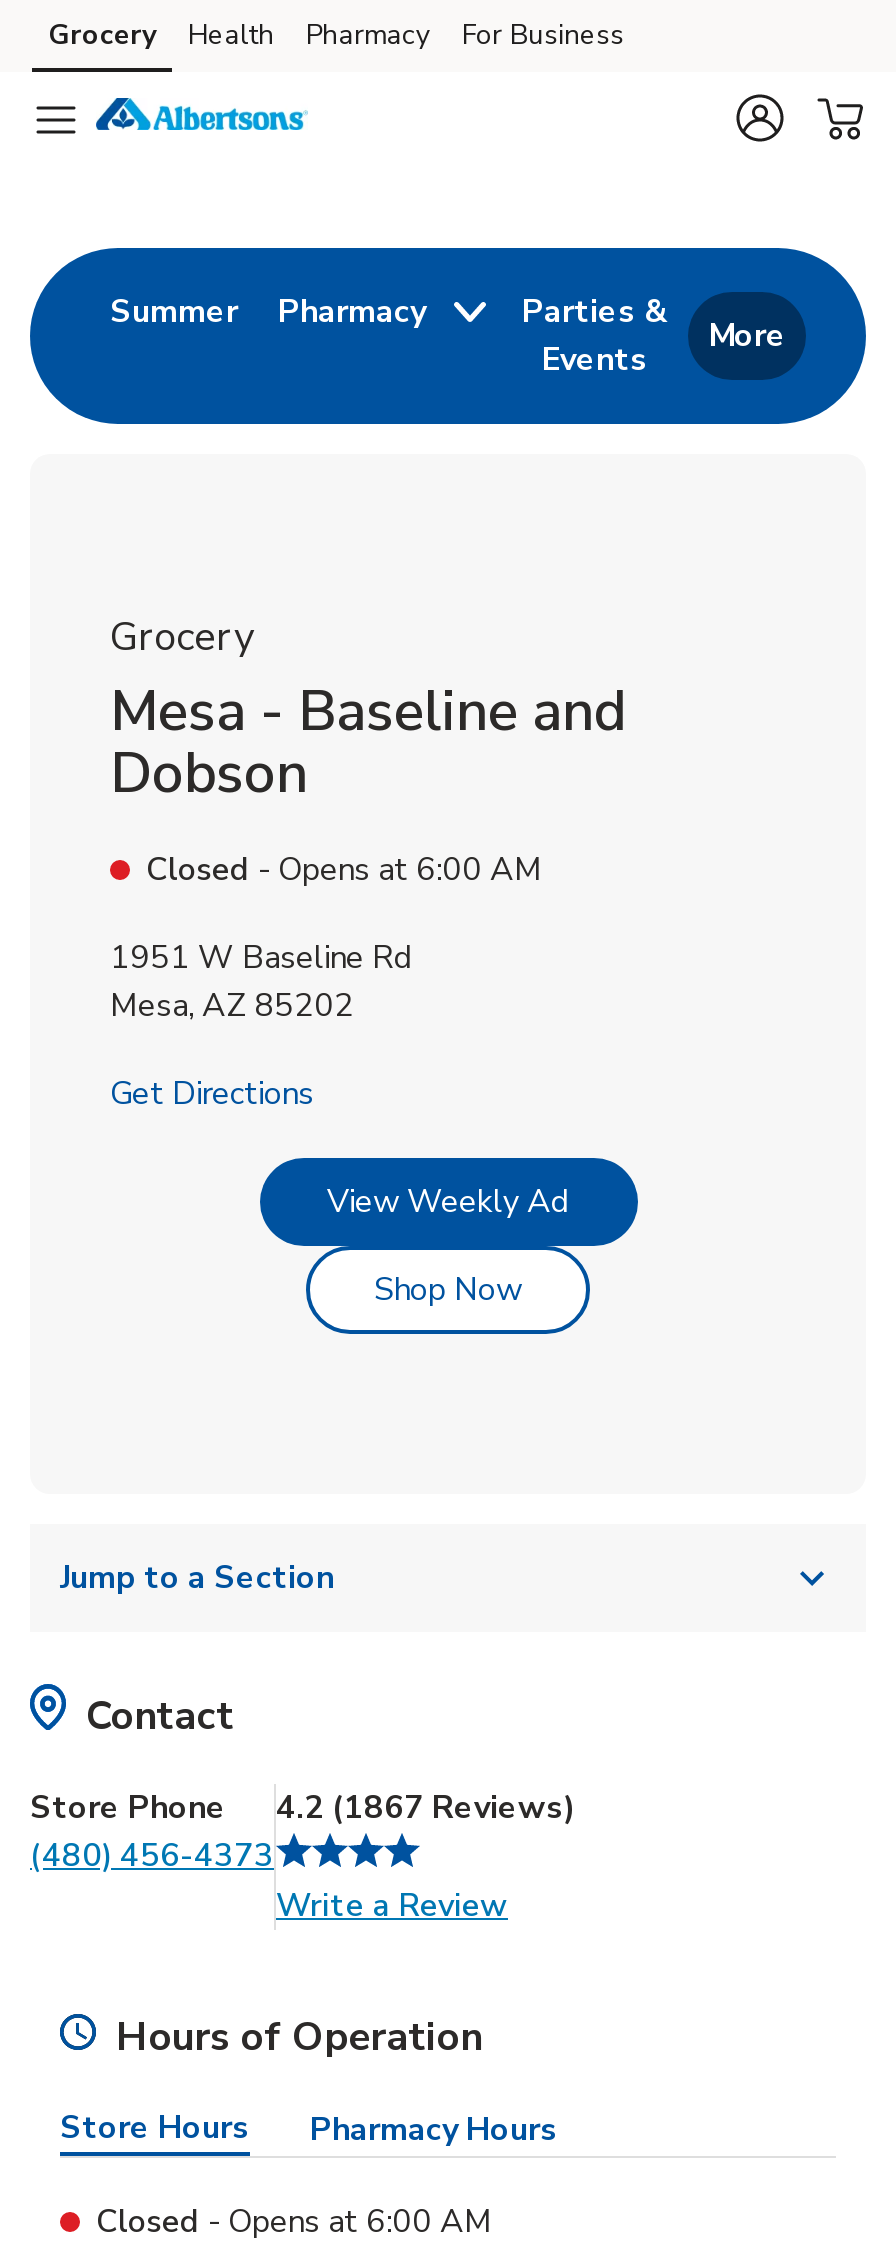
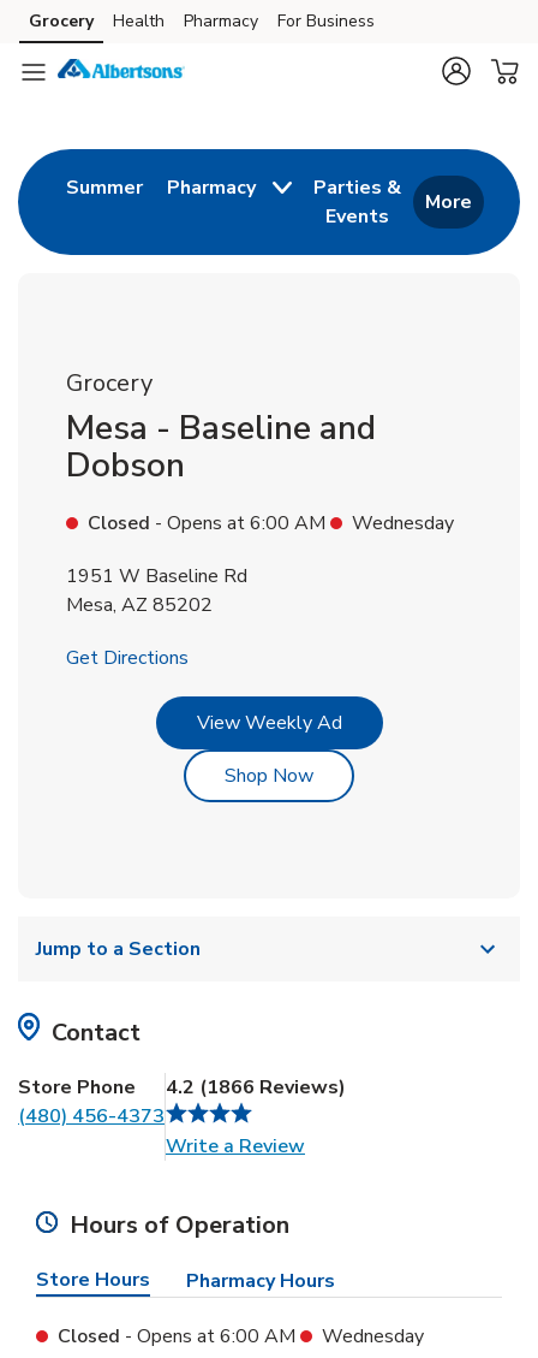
none -> [352,510,454,536] Wednesday
[30,1785,576,1829] Store Phone 4.2 (1867 Reviews) -> [18,1074,346,1100] Store Phone 4.2 (1866 Reviews)
none -> [322,1323,424,1349] Wednesday

